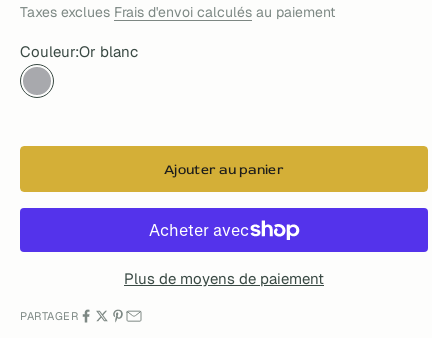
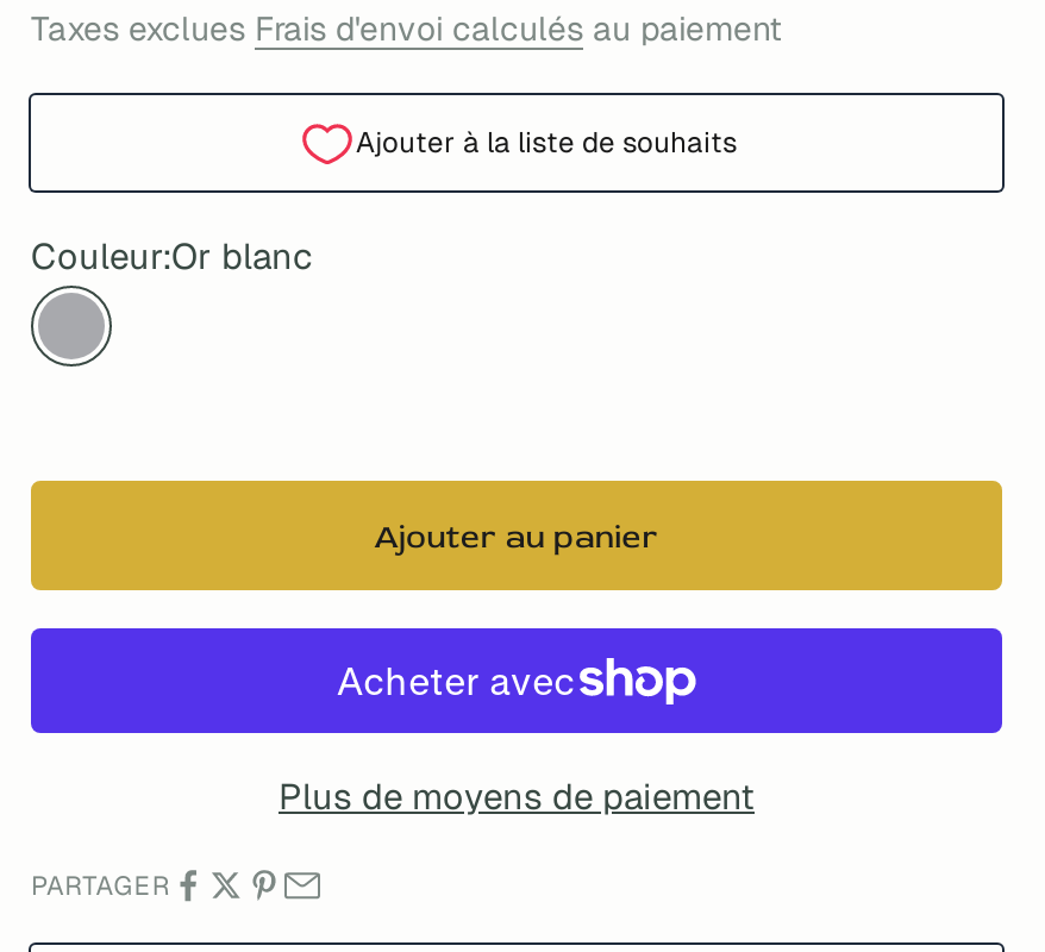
none -> [356,124,737,163] Ajouter à la liste de souhaits

